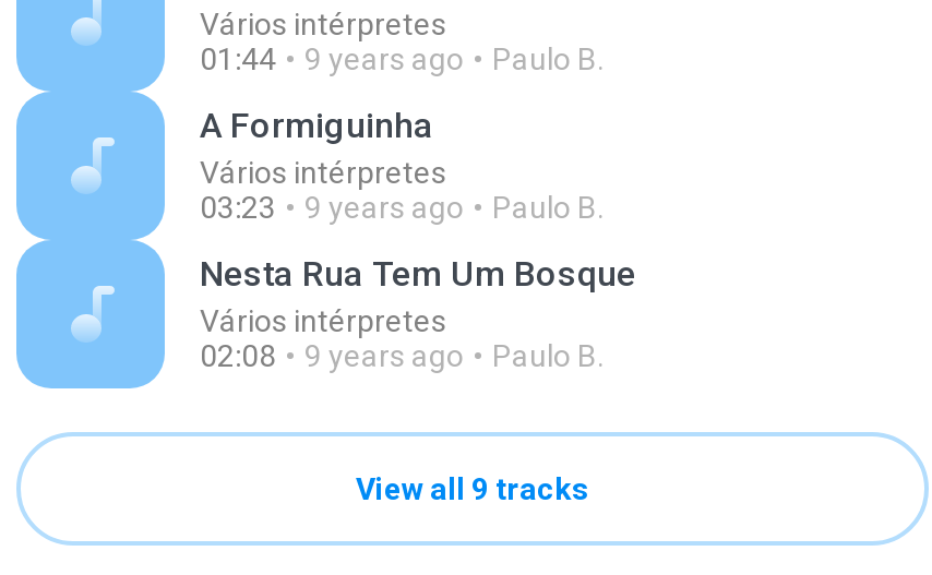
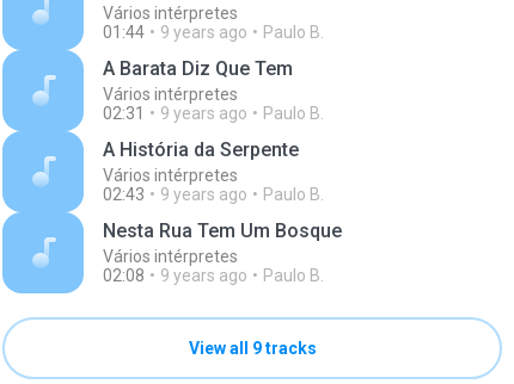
[200,105,433,146] A Formiguinha -> [103,57,293,80] A Barata Diz Que Tem
[200,190,276,225] 03:23 -> [103,104,324,204] 02:31 | 9 years ago | Paulo B. | A História da Serpente | Vários intérpretes | 02:43

